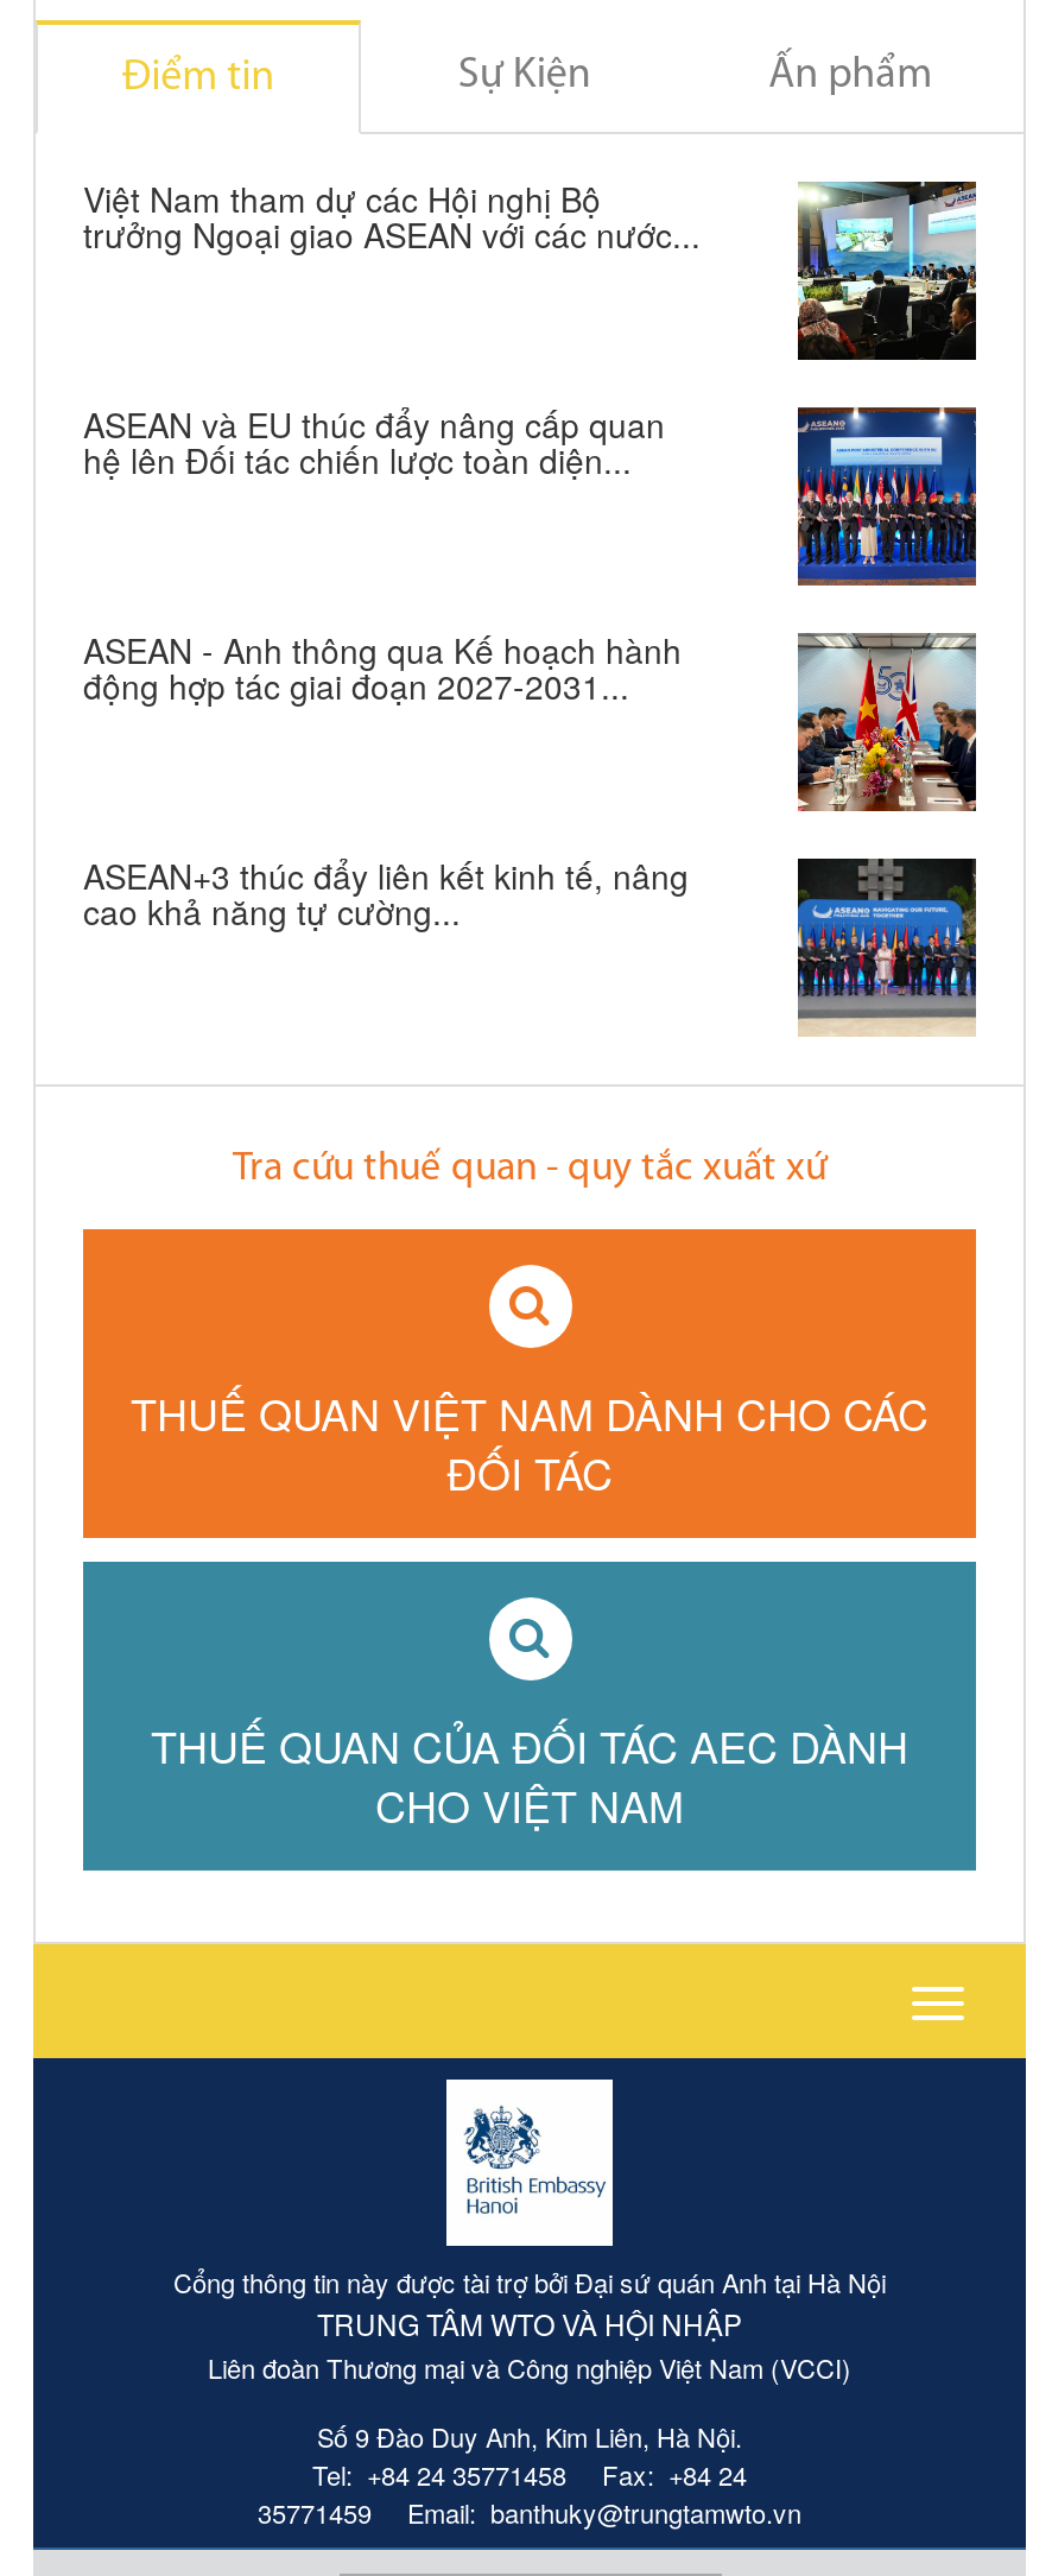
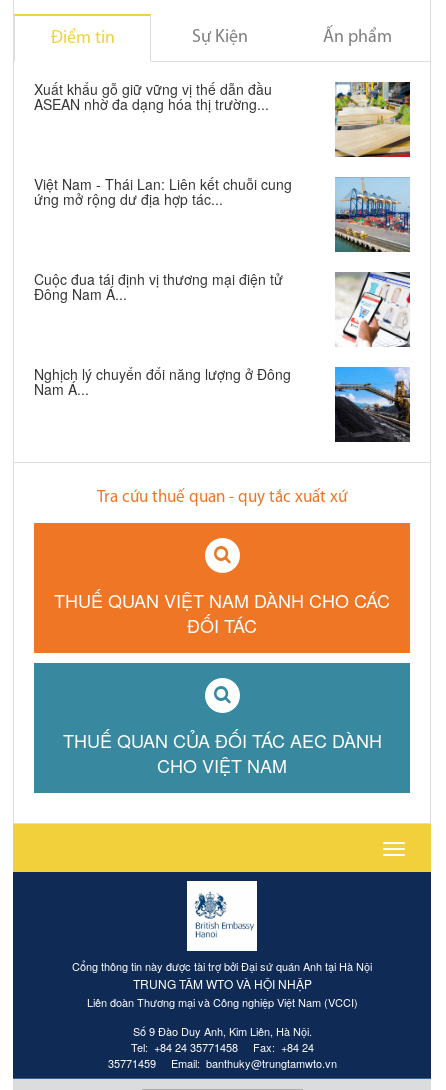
[83,175,701,258] Việt Nam tham dự các Hội nghị Bộ | trưởng Ngoại giao ASEAN với các nước... -> [34,79,272,114] Xuất khẩu gỗ giữ vững vị thế dẫn đầu | ASEAN nhờ đa dạng hóa thị trường...
[796,179,978,362] [image] -> [334,81,411,158] [image]
[83,400,665,483] ASEAN và EU thúc đẩy nâng cấp quan | hệ lên Đối tác chiến lược toàn diện... -> [34,174,292,209] Việt Nam - Thái Lan: Liên kết chuỗi cung | ứng mở rộng dư địa hợp tác...
[796,405,978,588] [image] -> [334,177,411,253] [image]
[83,626,682,709] ASEAN - Anh thông qua Kế hoạch hành | động hợp tác giai đoạn 2027-2031... -> [34,269,283,304] Cuộc đua tái định vị thương mại điện tử | Đông Nam Á...
[796,633,978,814] [image] -> [335,272,411,347] [image]
[83,852,689,935] ASEAN+3 thúc đẩy liên kết kinh tế, nâng | cao khả năng tự cường... -> [34,364,291,399] Nghịch lý chuyển đổi năng lượng ở Đông | Nam Á...
[796,856,978,1037] [image] -> [334,366,411,443] [image]

